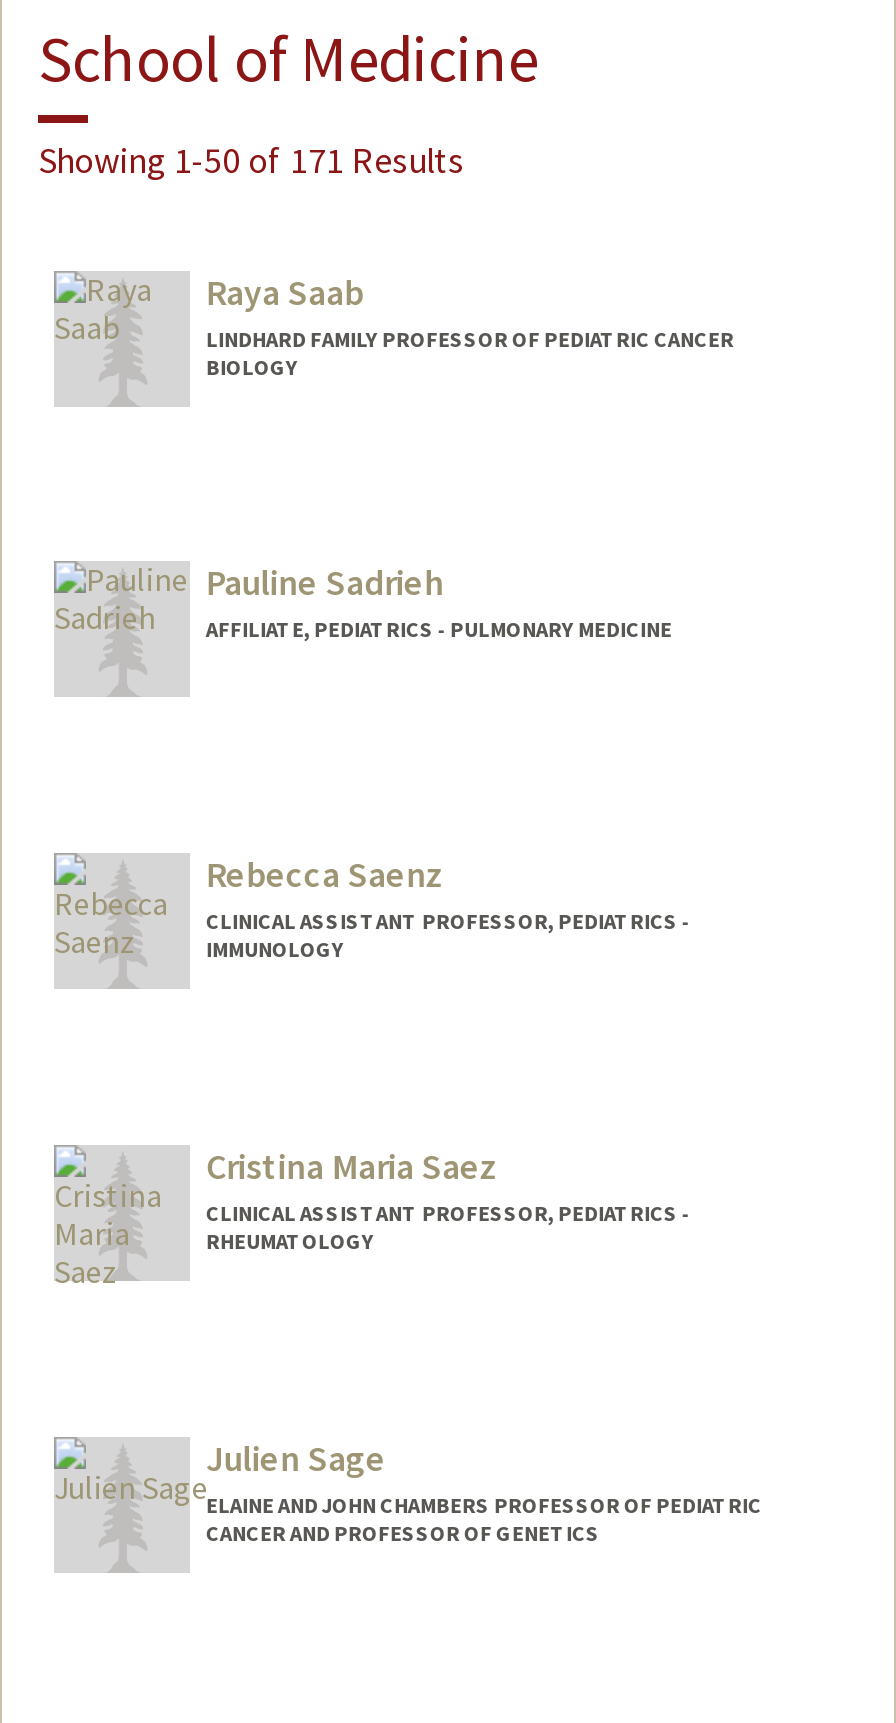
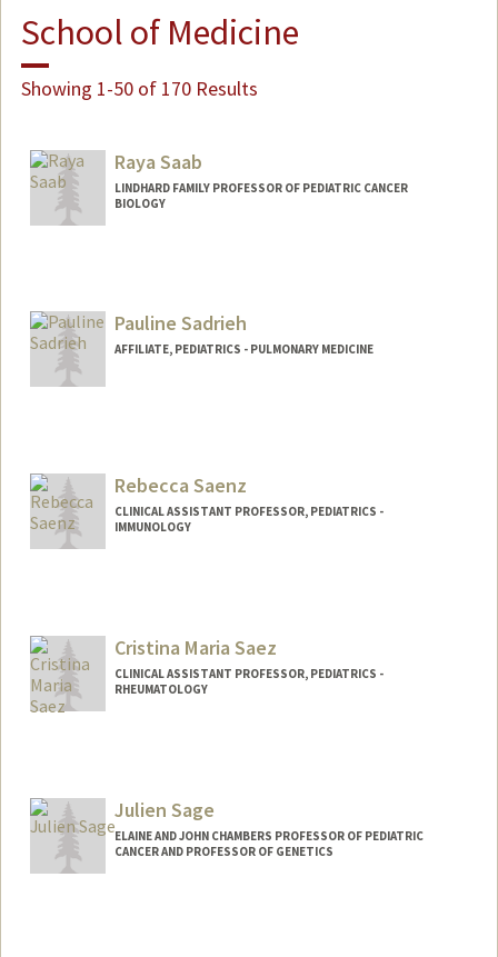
[38,136,464,182] Showing 1-50 of 171 Results -> [21,75,258,101] Showing 1-50 of 170 Results

